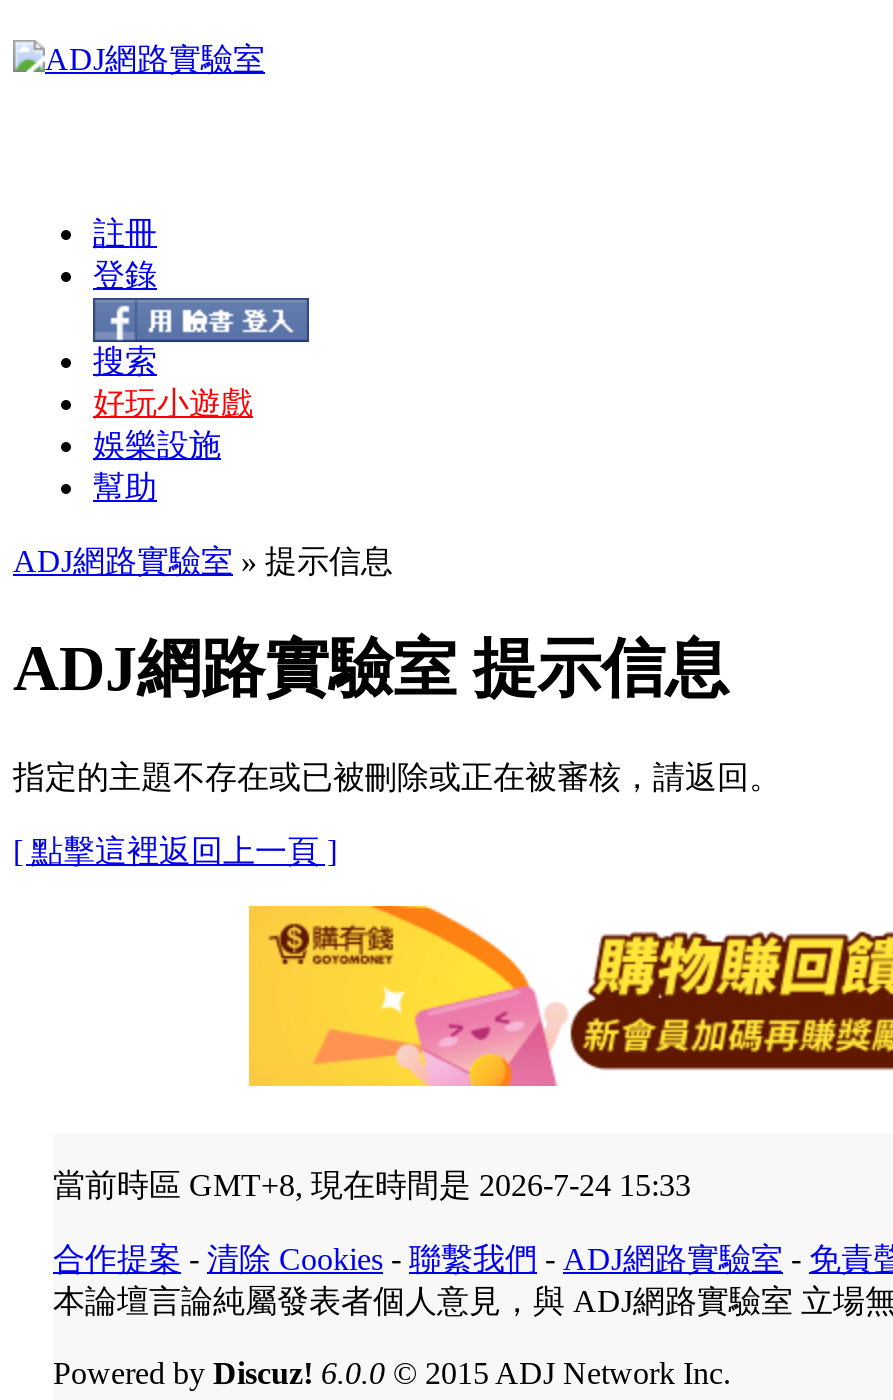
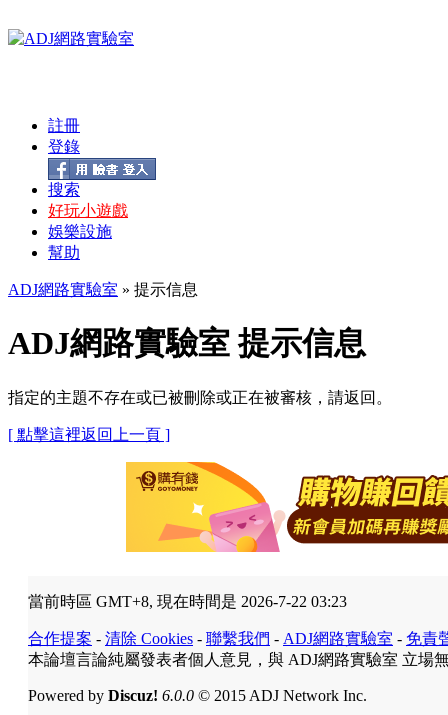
[53,1168,691,1202] 當前時區 GMT+8, 現在時間是 2026-7-24 15:33 -> [28,593,347,610] 當前時區 GMT+8, 現在時間是 2026-7-22 03:23

